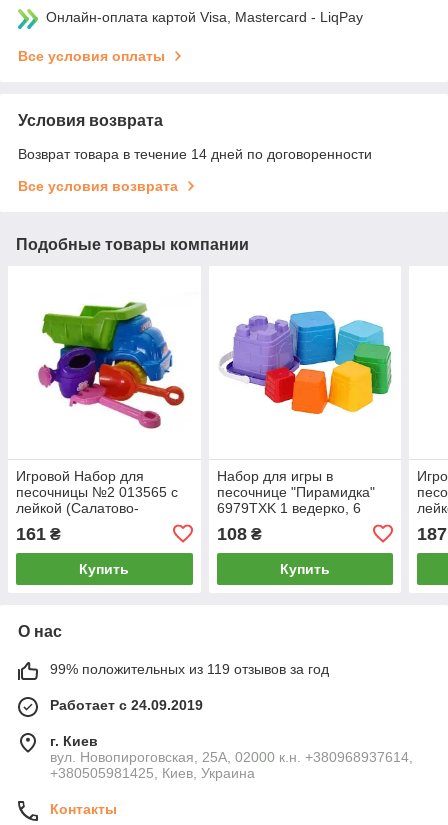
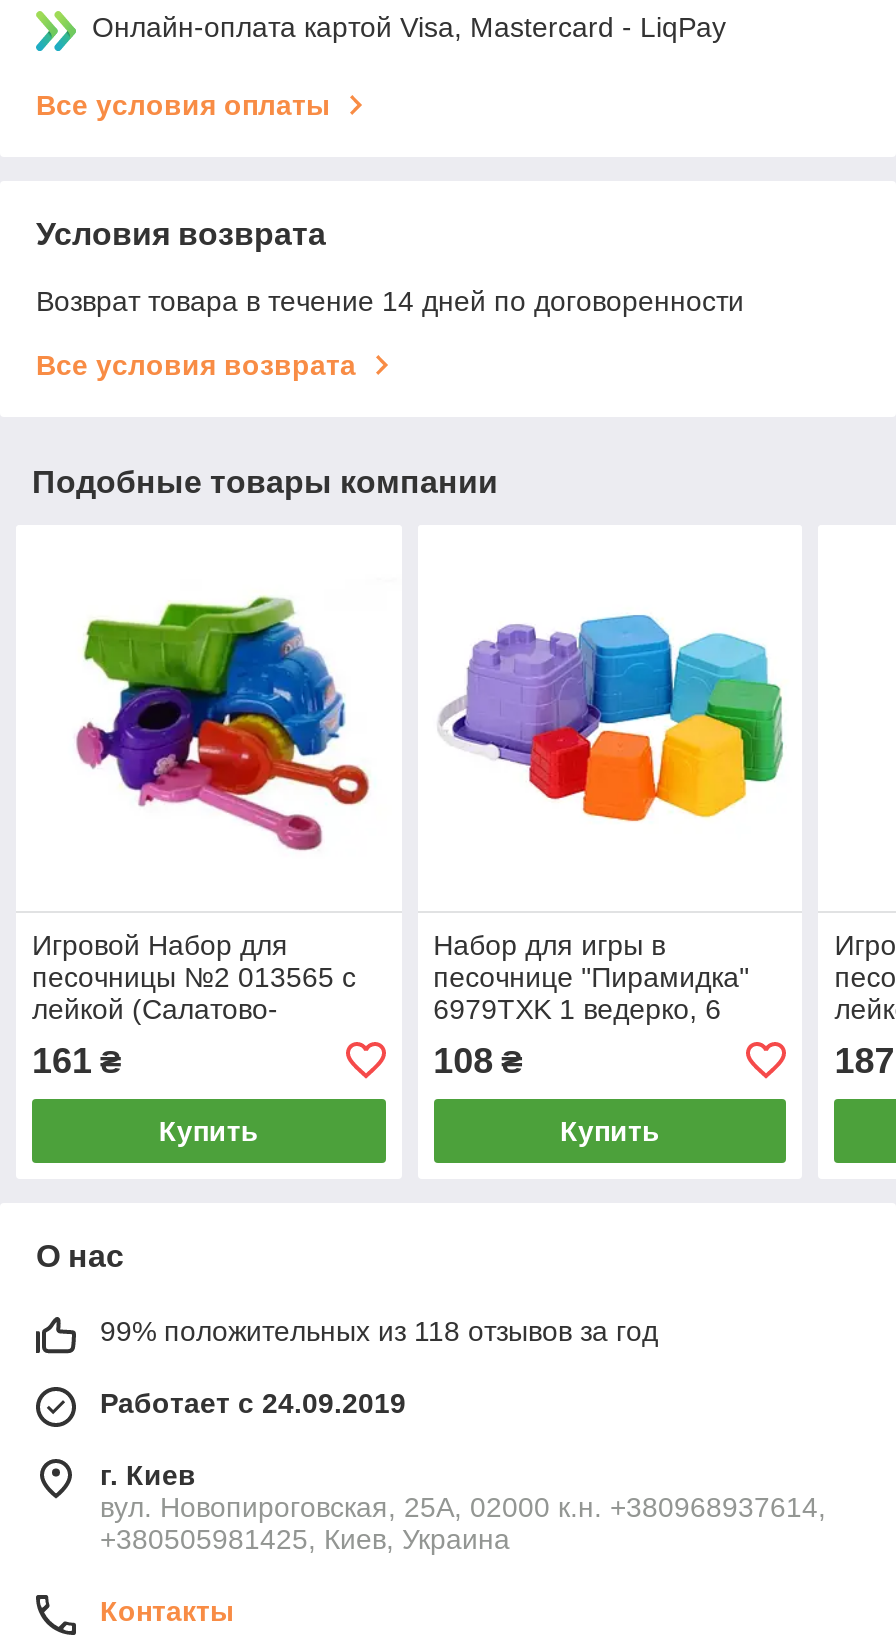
[50,661,329,677] 99% положительных из 119 отзывов за год -> [100,1315,658,1347] 99% положительных из 118 отзывов за год

